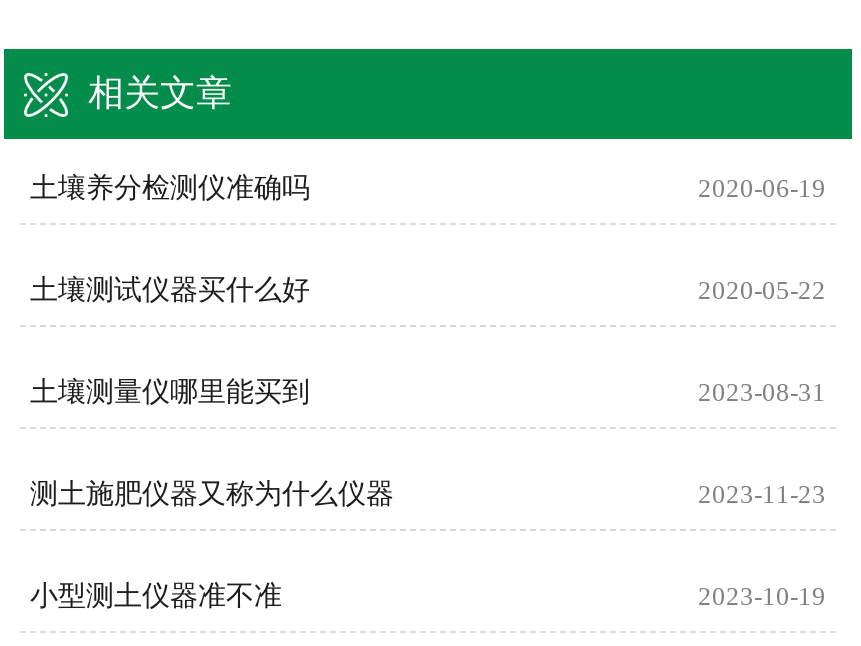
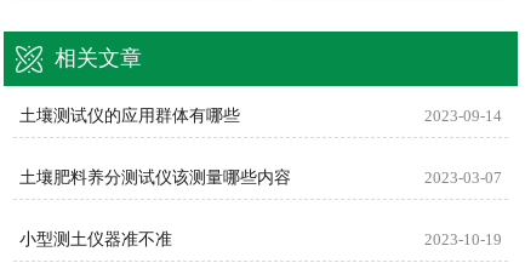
[30,173,826,509] 土壤养分检测仪准确吗 | 2020-06-19 | 土壤测试仪器买什么好 | 2020-05-22 | 土壤测量仪哪里能买到 | 2023-08-31 | 测土施肥仪器又称为什么仪器 | 2023-11-23 -> [19,106,502,186] 土壤测试仪的应用群体有哪些 | 2023-09-14 | 土壤肥料养分测试仪该测量哪些内容 | 2023-03-07

